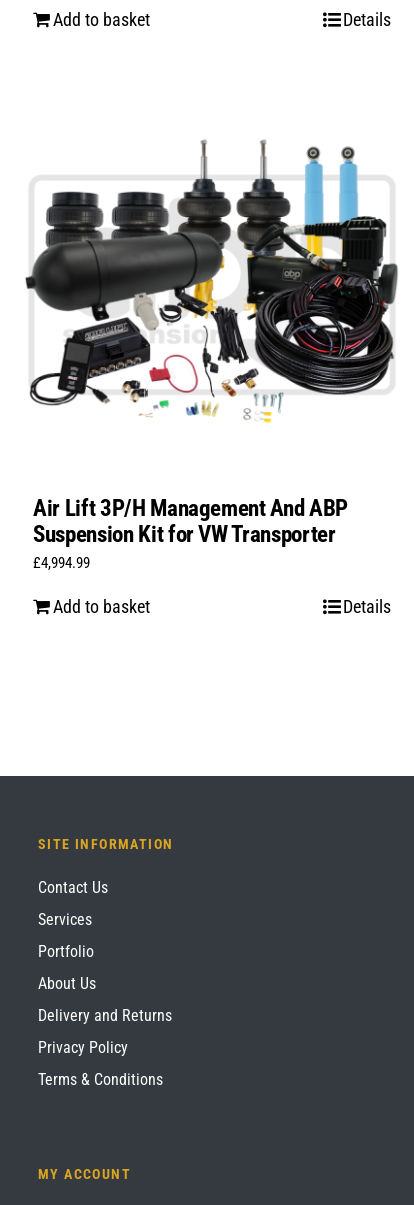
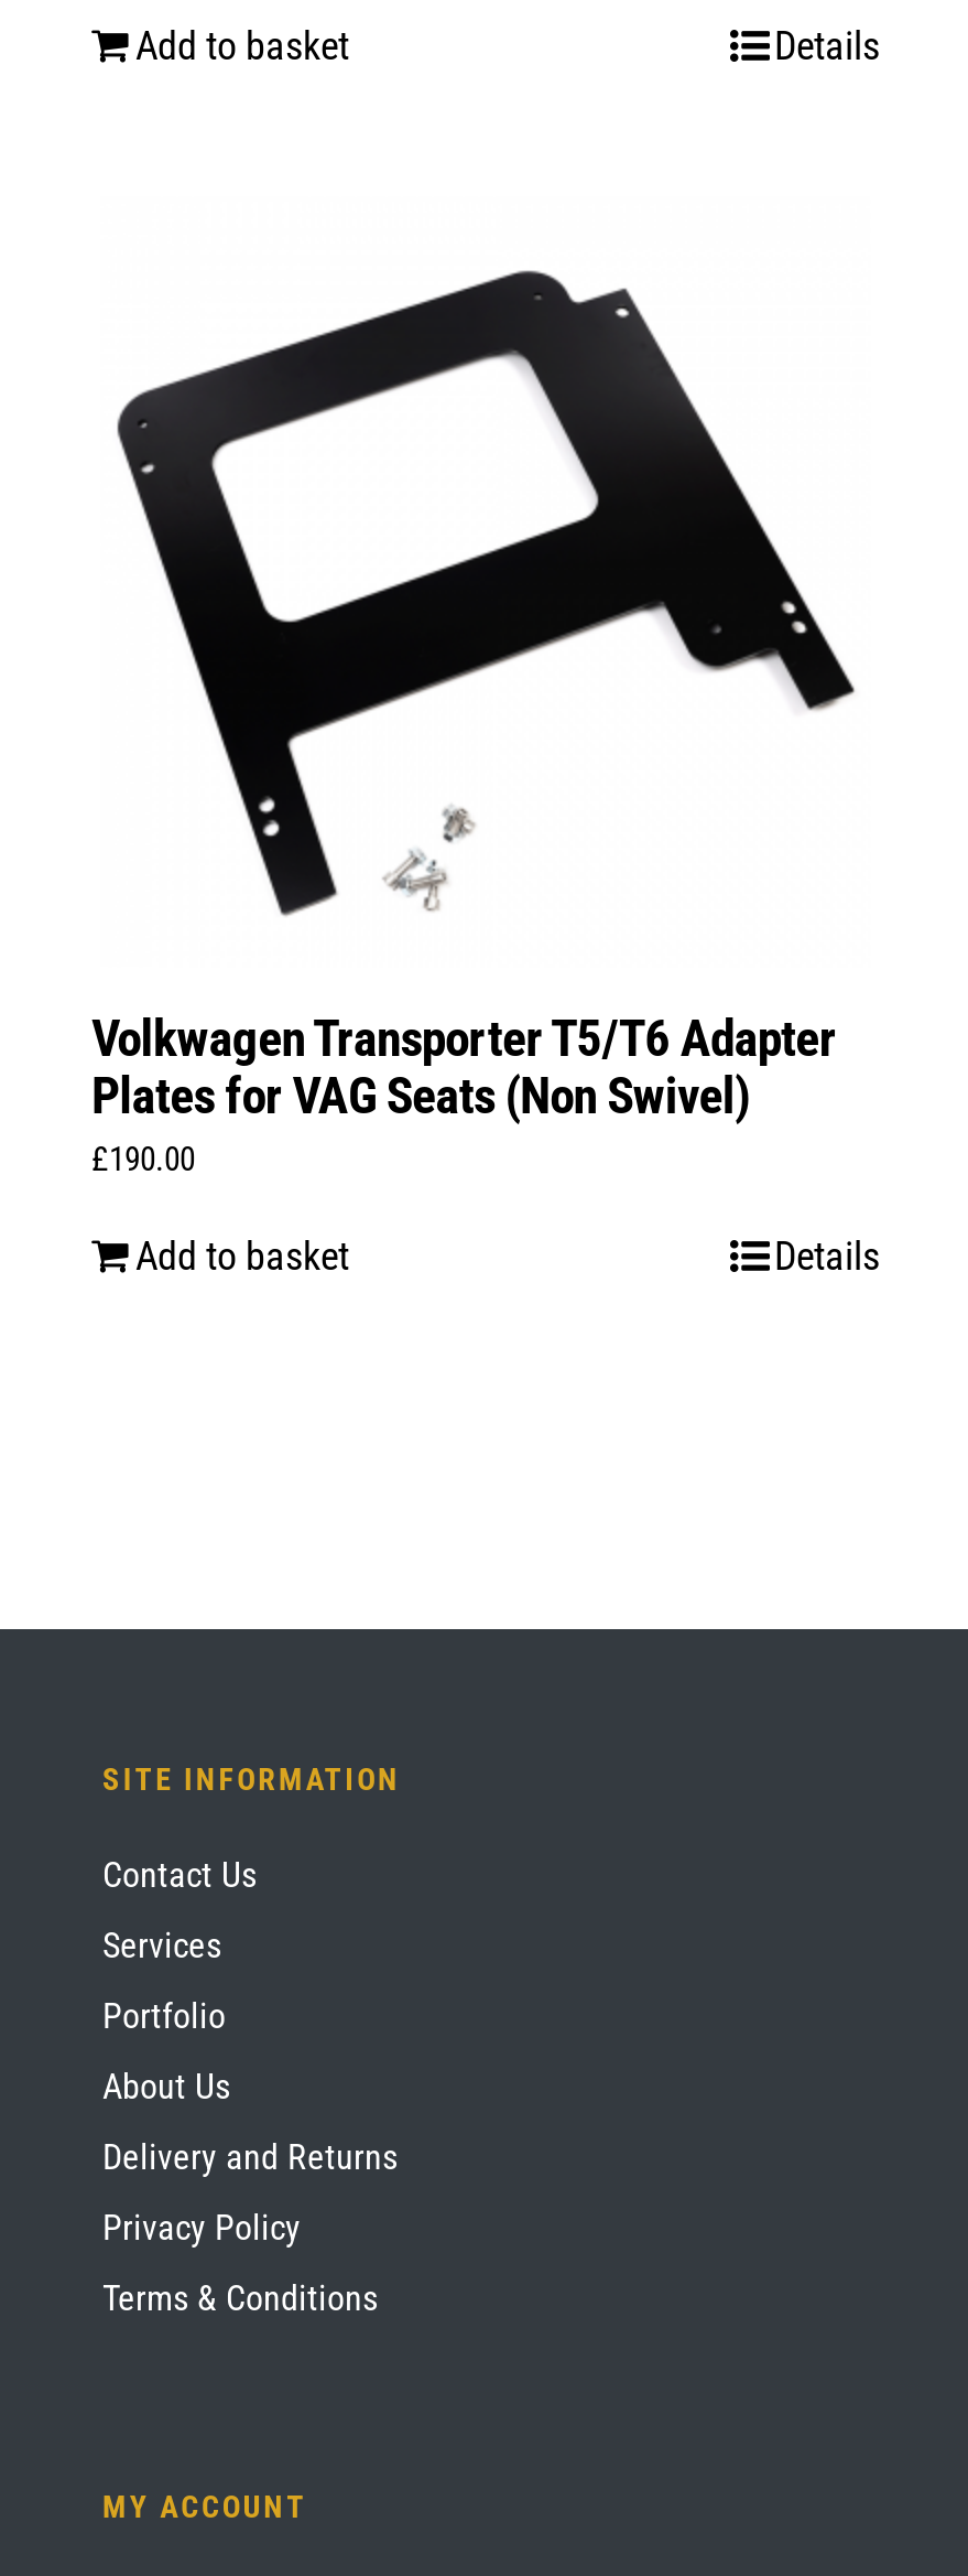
[25,139,399,423] [image] -> [105,269,887,917] [image]
[33,495,348,572] Air Lift 3P/H Management And ABP | Suspension Kit for VW Transporter | £4,994.99 -> [91,1011,836,1180] Volkwagen Transporter T5/T6 Adapter | Plates for VAG Seats (Non Swivel) | £190.00

